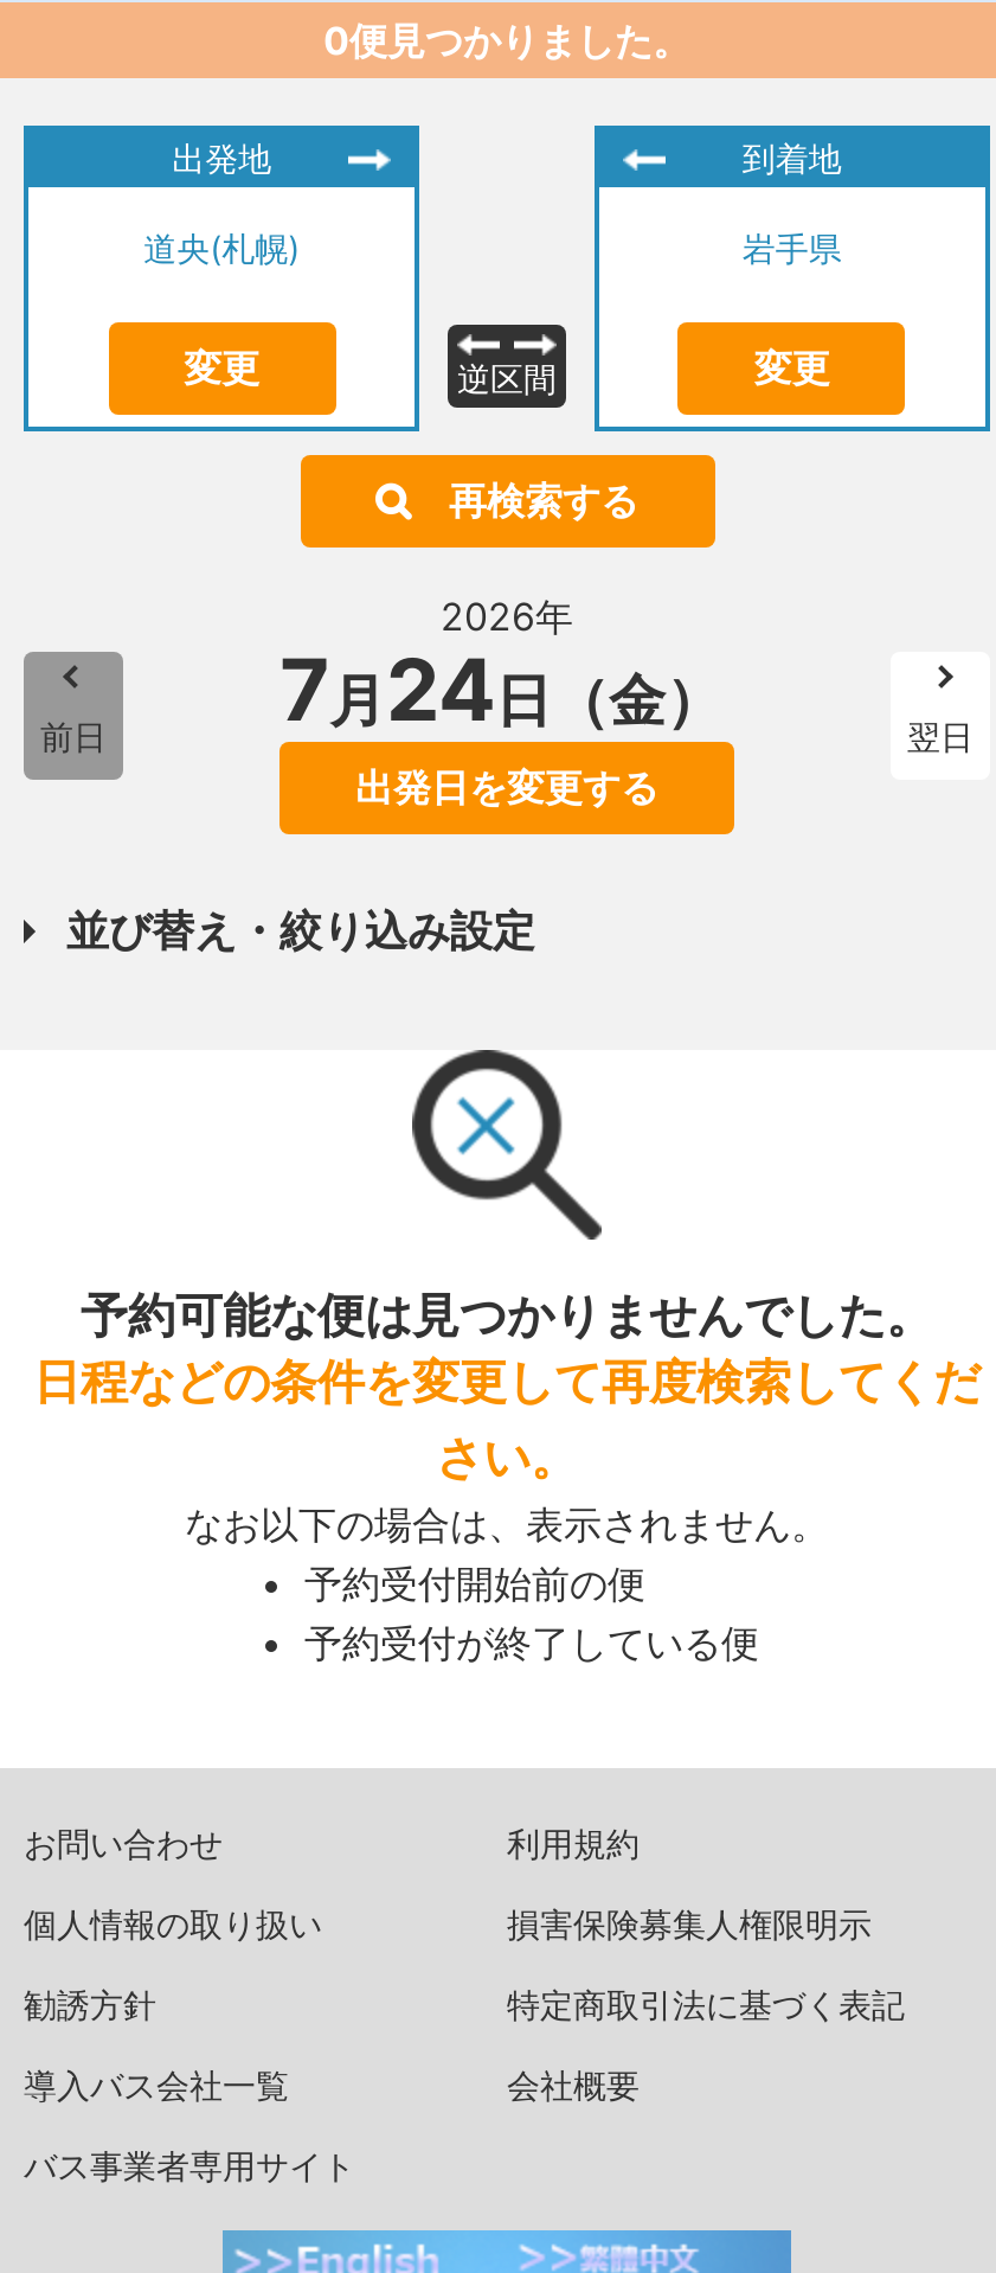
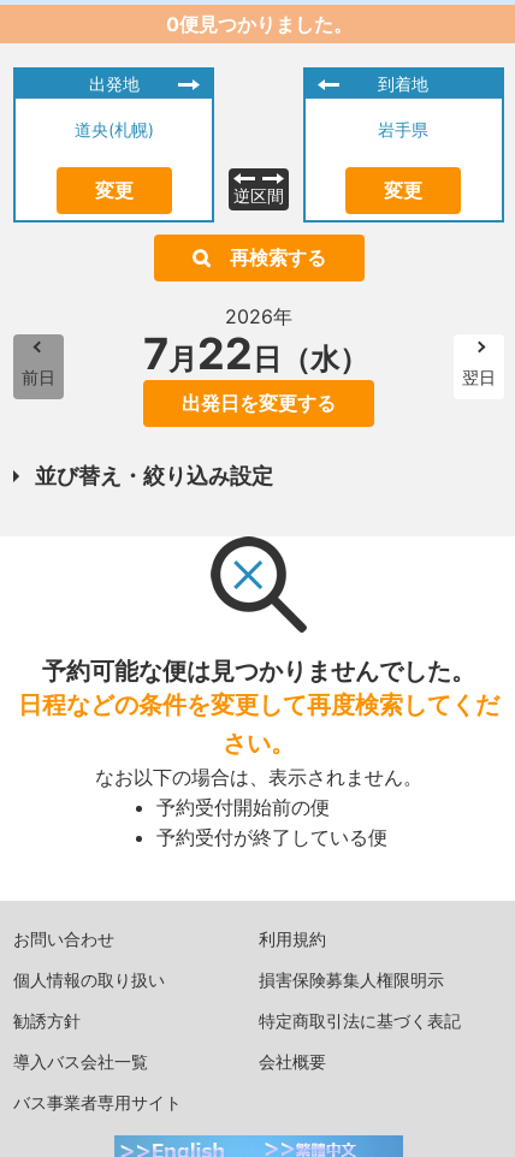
[279,638,722,742] 7月24日（金） -> [143,327,368,380] 7月22日（水）

